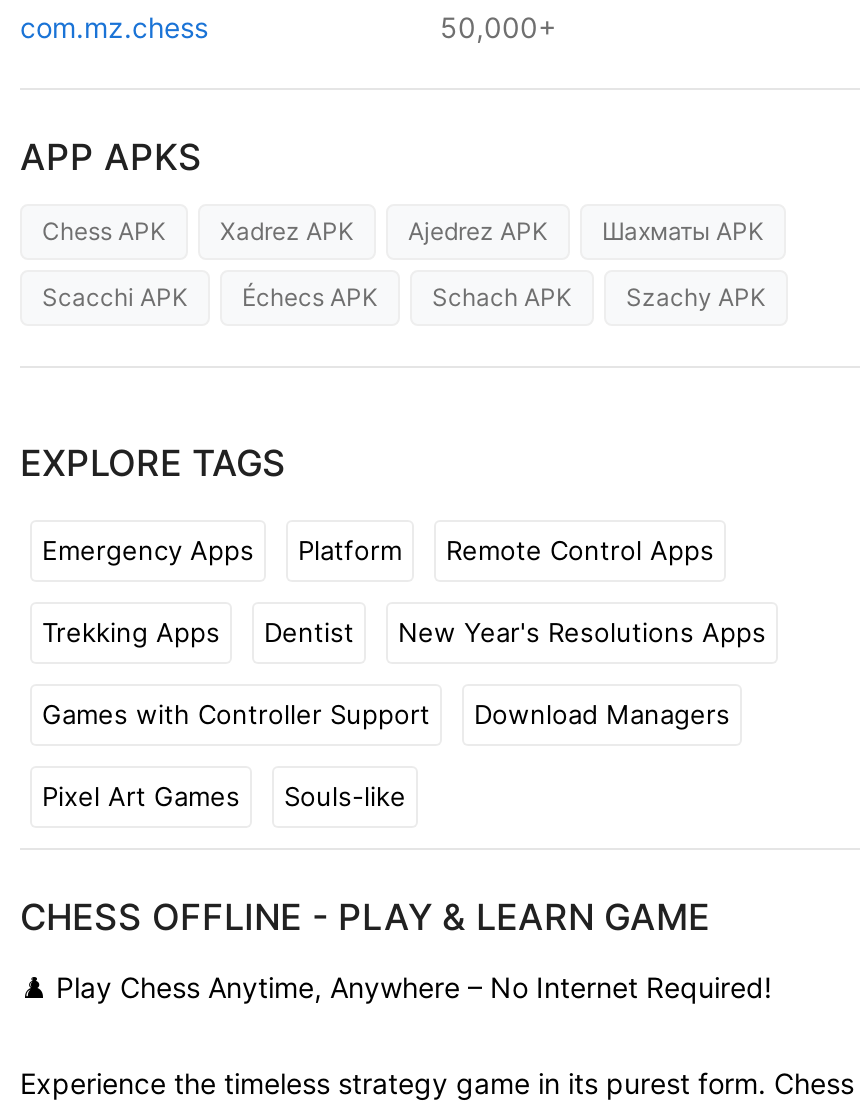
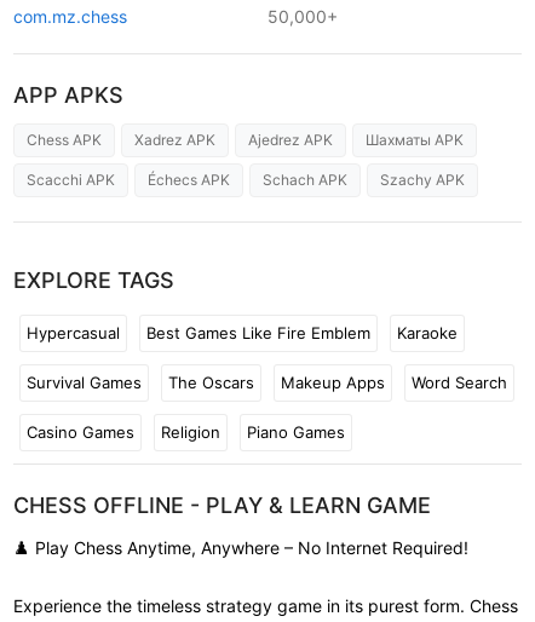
[42,533,766,811] Emergency Apps | Platform | Remote Control Apps | Trekking Apps | Dentist | New Year's Resolutions Apps | Games with Controller Support | Download Managers | Pixel Art Games | Souls-like -> [27,322,507,441] Hypercasual | Best Games Like Fire Emblem | Karaoke | Survival Games | The Oscars | Makeup Apps | Word Search | Casino Games | Religion | Piano Games

